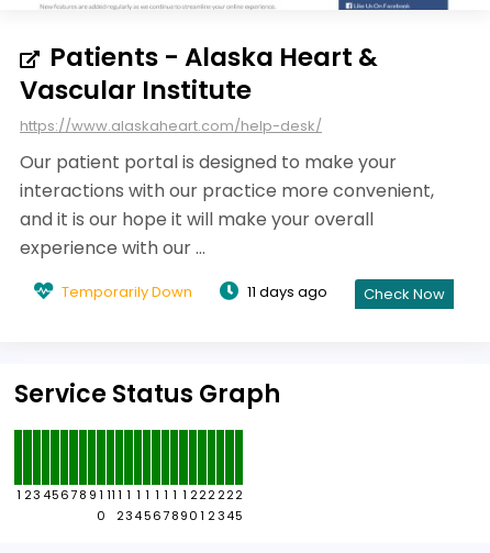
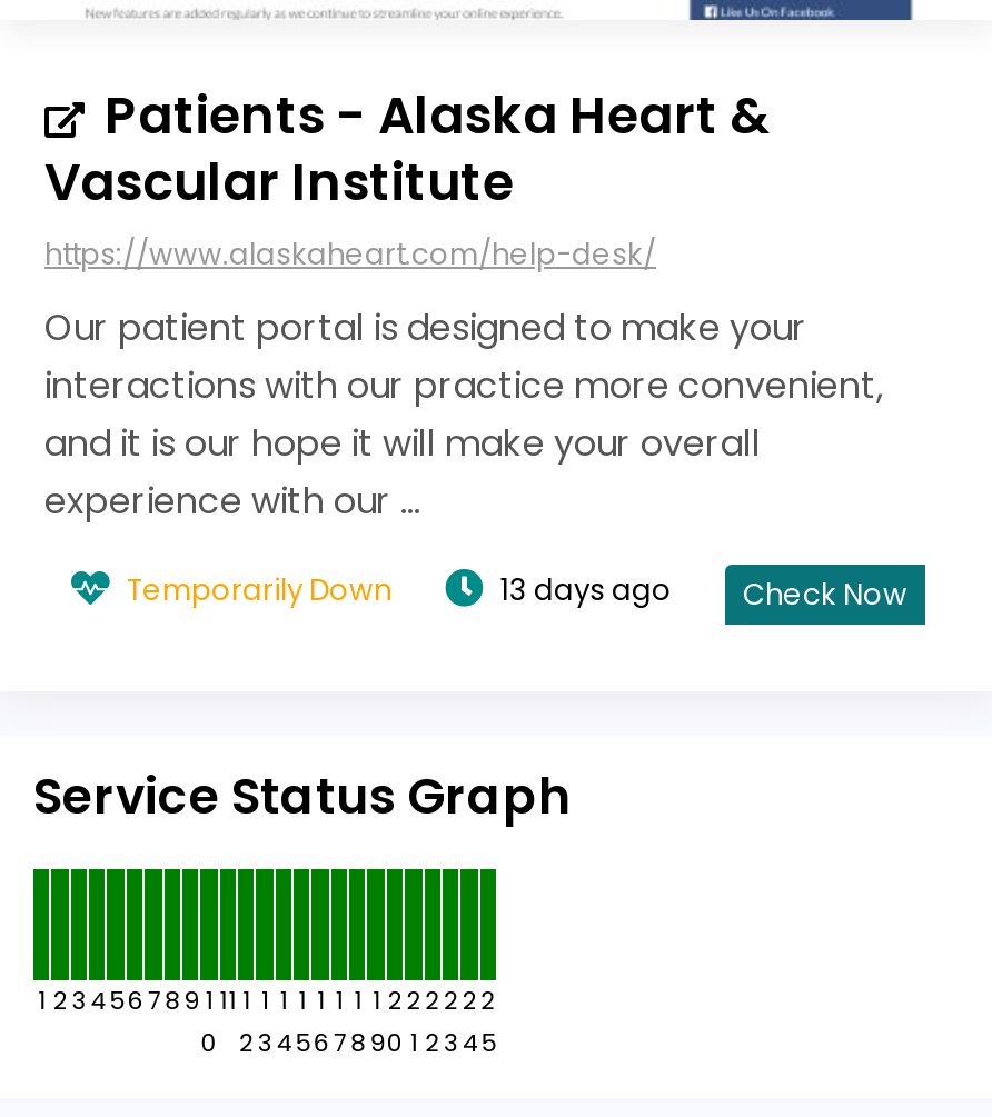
[244,282,445,305] 11 days ago Check Now -> [494,570,907,616] 13 days ago Check Now

